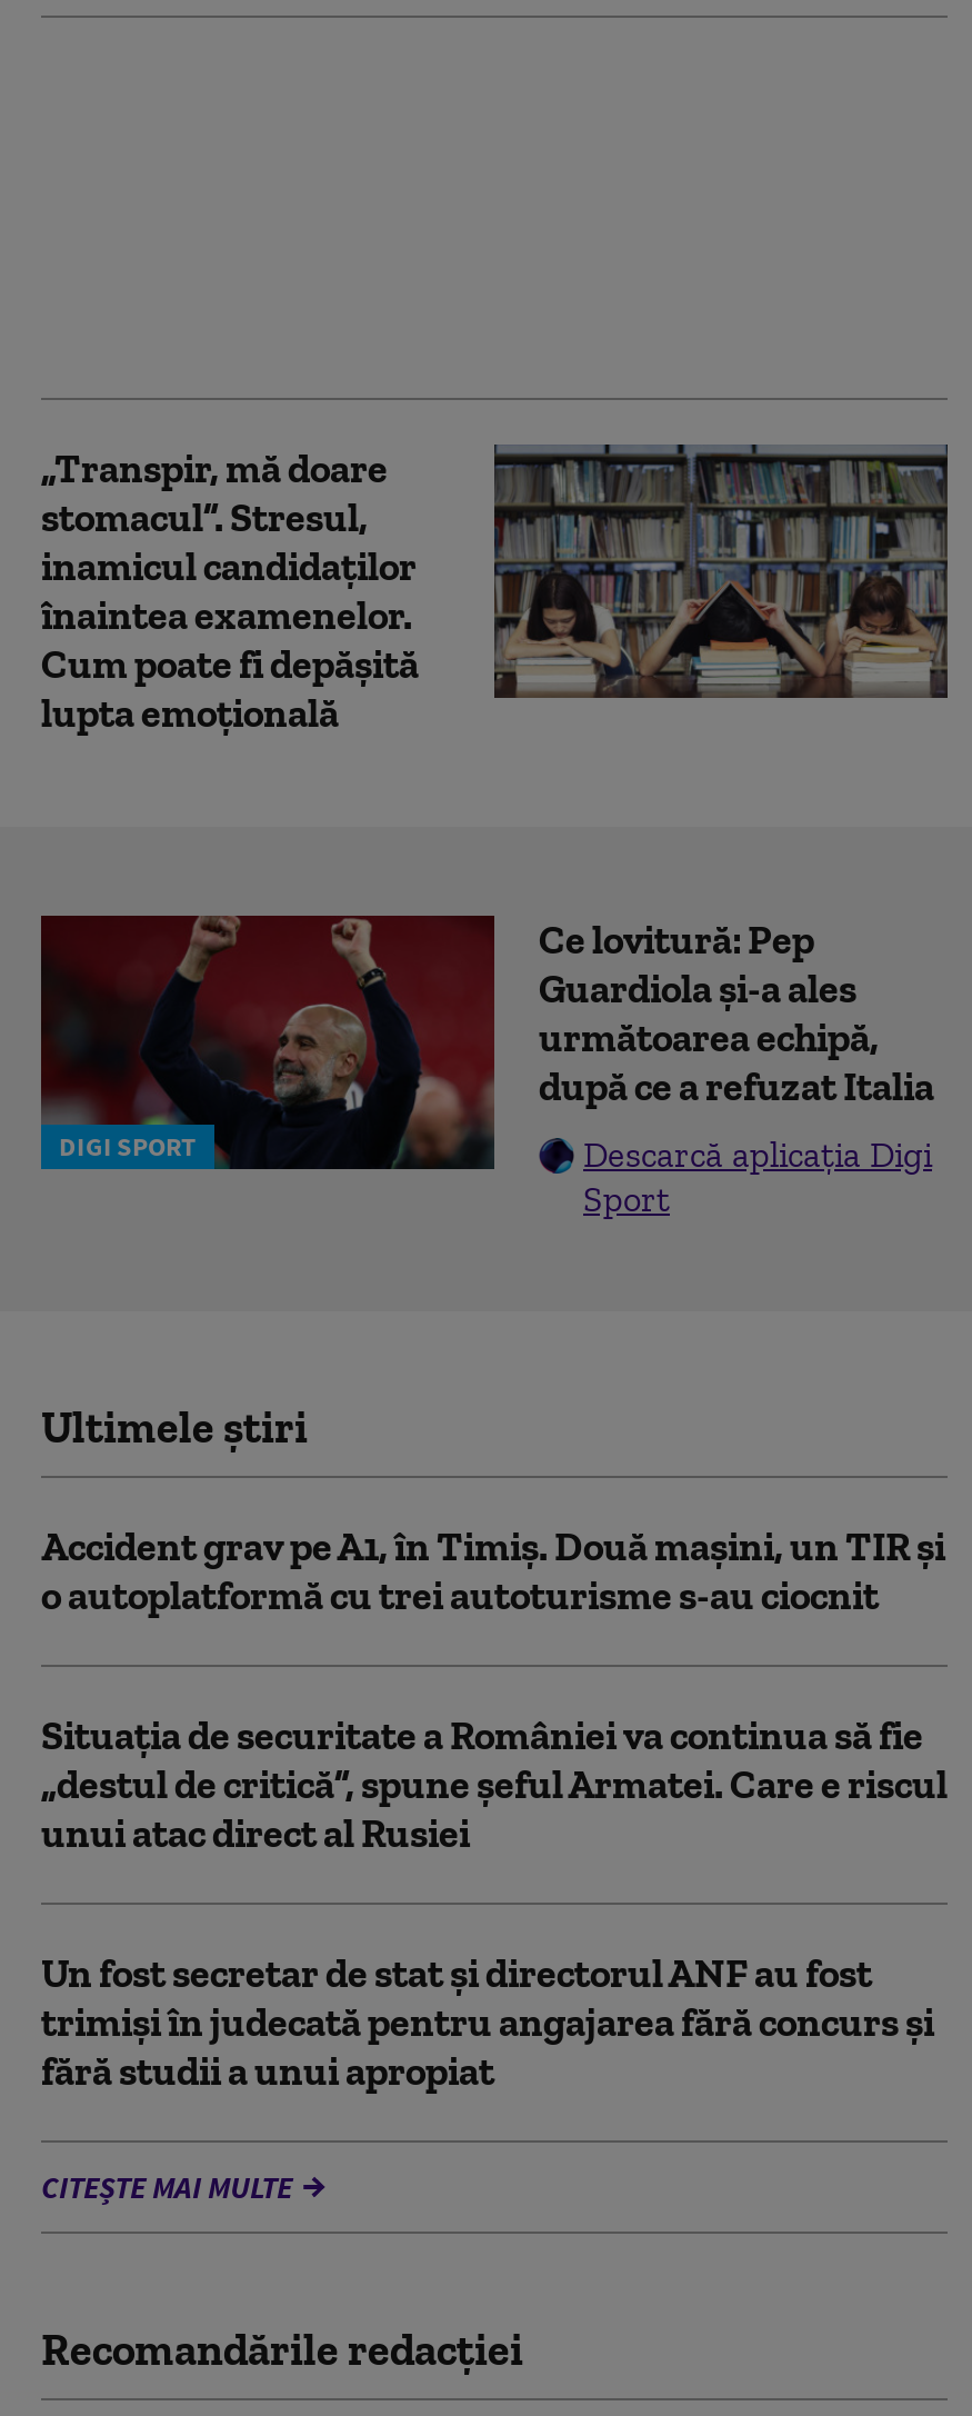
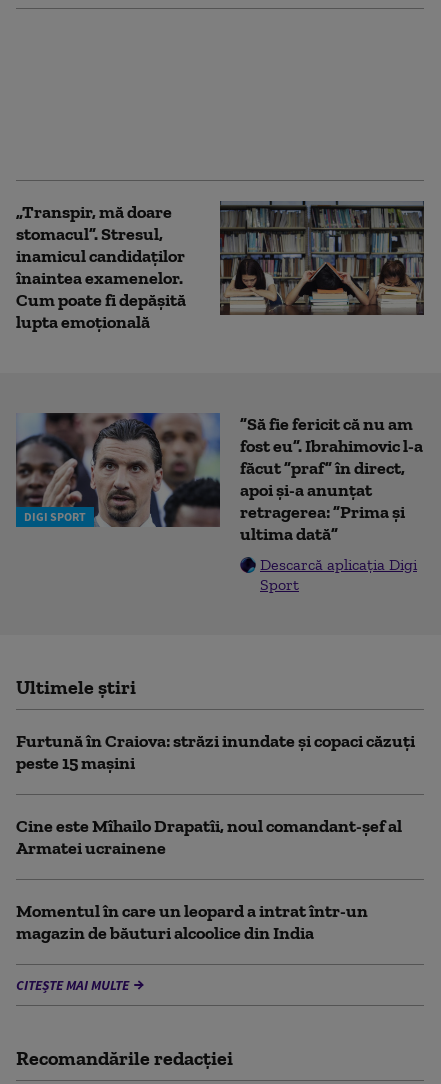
[39,914,934,1171] [image] | Ce lovitură: Pep | Guardiola și-a ales | următoarea echipă, | după ce a refuzat Italia -> [15,412,423,545] [image] | ”Să fie fericit că nu am | fost eu”. Ibrahimovic l-a | făcut ”praf” în direct, | apoi și-a anunțat | retragerea: ”Prima și | ultima dată”
moved [41,1133,932,1453] -> [16,555,417,699]: Descarcă aplicația Digi | Sport | Ultimele știri
[41,1522,945,1619] Accident grav pe A1, în Timiș. Două mașini, un TIR și | o autoplatformă cu trei autoturisme s-au ciocnit -> [16,730,415,774] Furtună în Craiova: străzi inundate și copaci căzuți | peste 15 mașini
[41,1711,948,1857] Situația de securitate a României va continua să fie | „destul de critică”, spune șeful Armatei. Care e riscul | unui atac direct al Rusiei -> [16,815,402,859] Cine este Mîhailo Drapatîi, noul comandant-şef al | Armatei ucrainene
[41,1948,934,2095] Un fost secretar de stat și directorul ANF au fost | trimiși în judecată pentru angajarea fără concurs și | fără studii a unui apropiat -> [16,900,368,944] Momentul în care un leopard a intrat într-un | magazin de băuturi alcoolice din India

